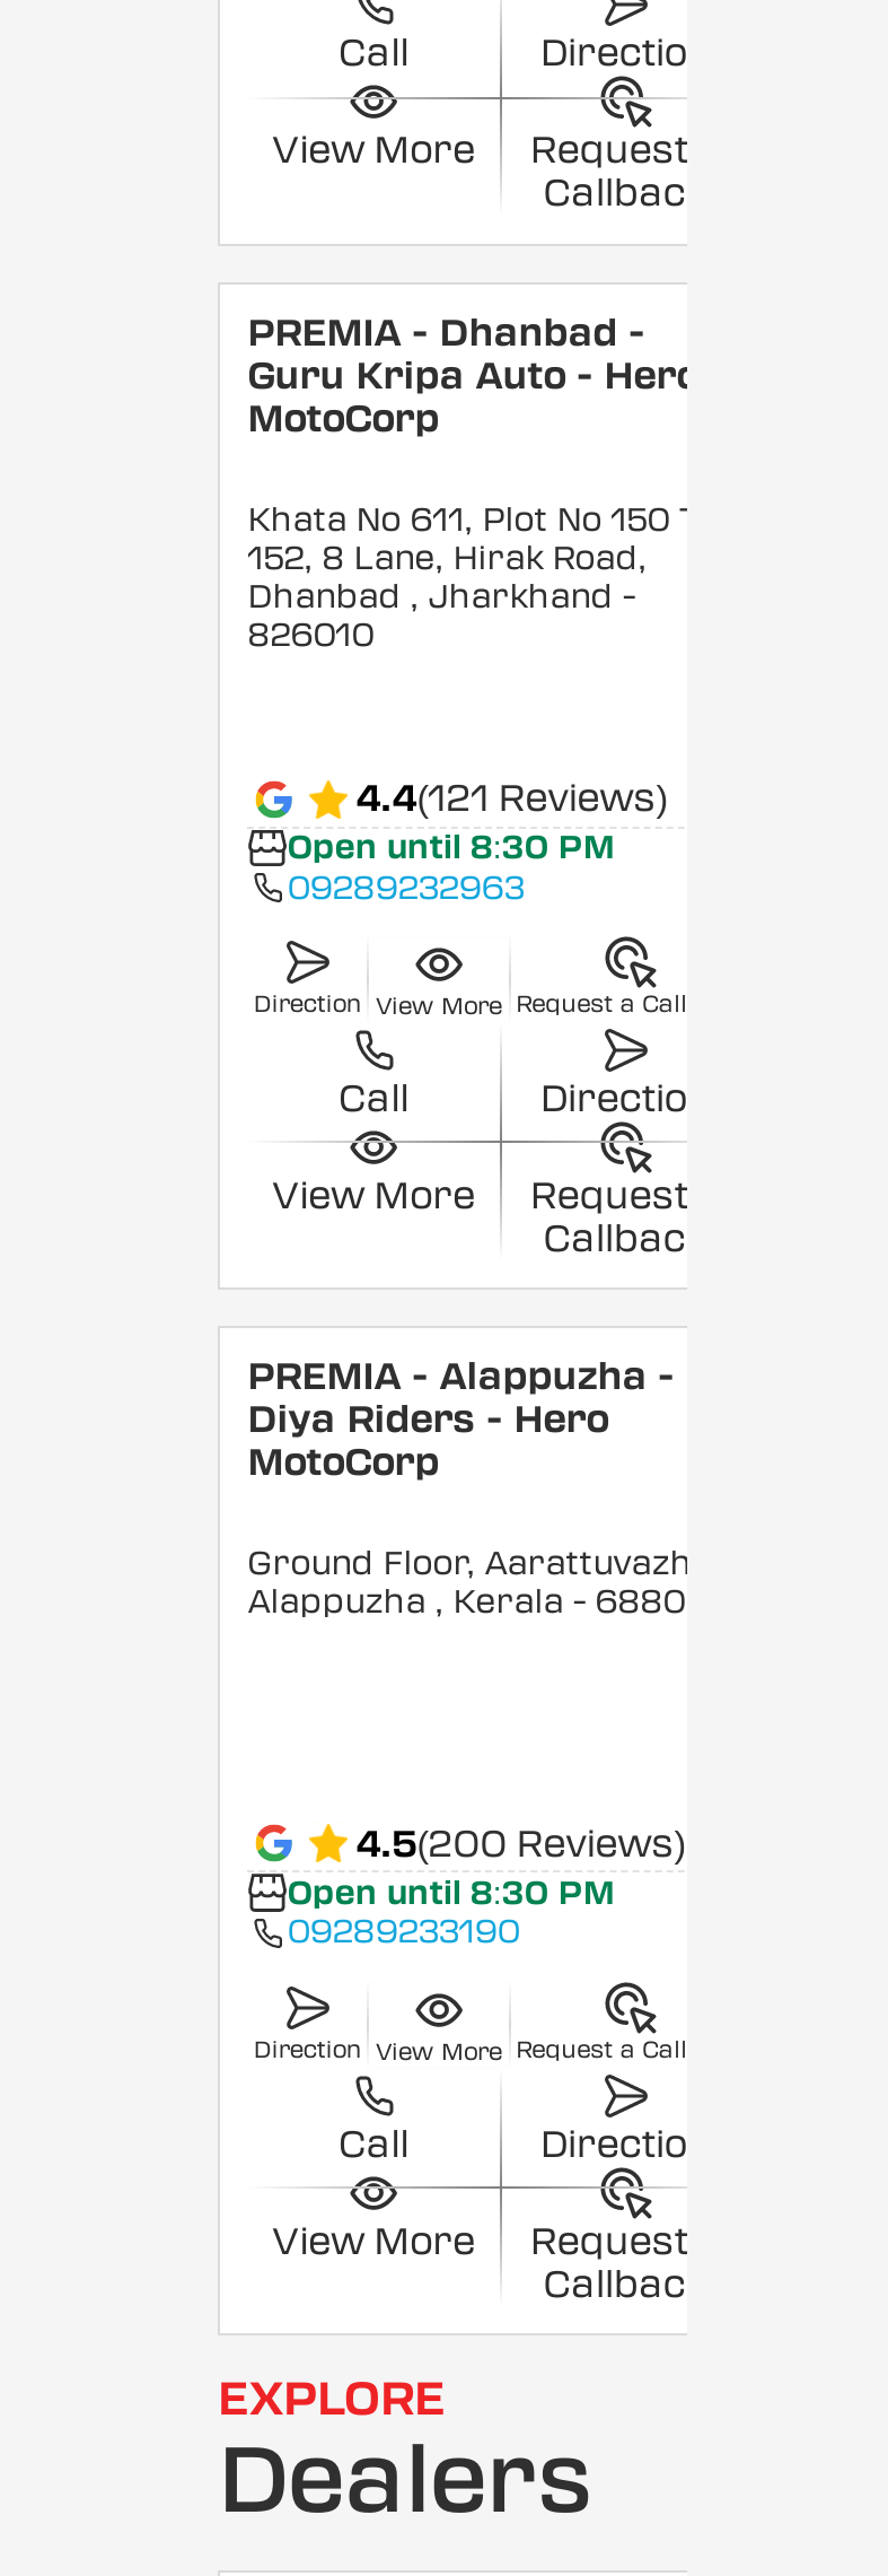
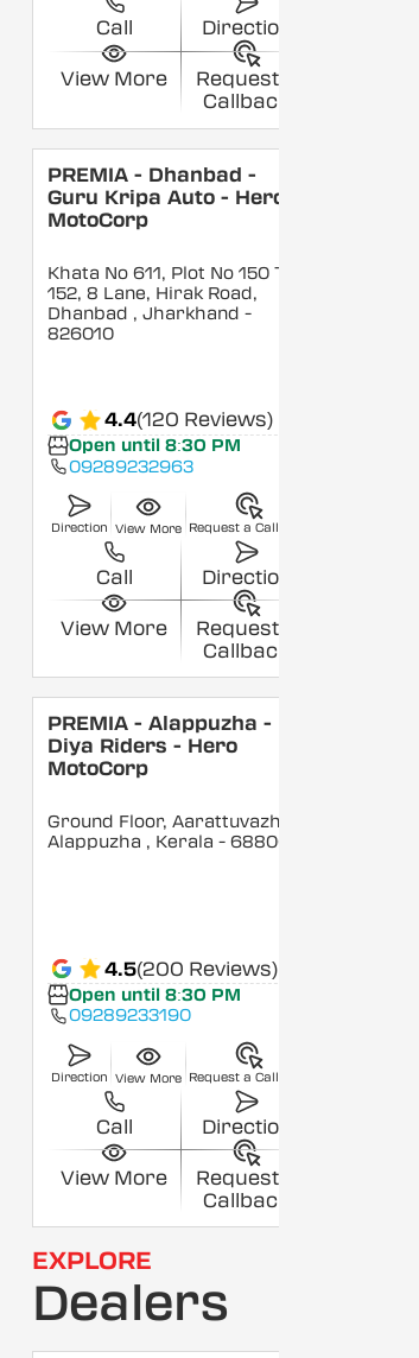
[356,777,667,820] 4.4(121 Reviews) -> [105,409,273,431] 4.4(120 Reviews)

